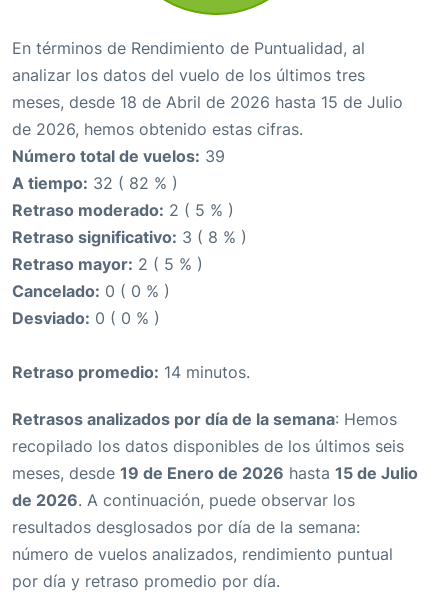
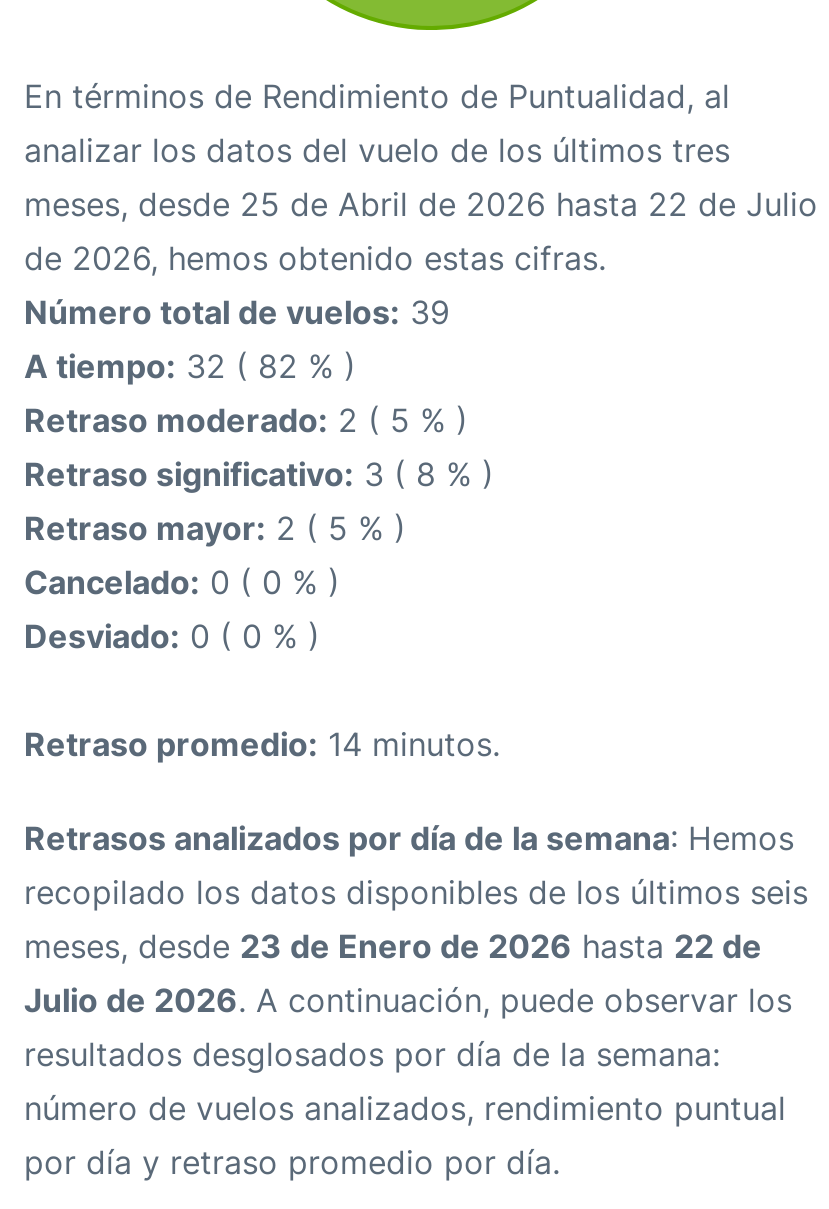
[12,92,403,112] meses, desde 18 de Abril de 2026 hasta 15 de Julio -> [24,184,818,224] meses, desde 25 de Abril de 2026 hasta 22 de Julio
[12,463,418,510] meses, desde 19 de Enero de 2026 hasta 15 de Julio | de 2026. A continuación, puede observar los -> [24,926,792,1020] meses, desde 23 de Enero de 2026 hasta 22 de | Julio de 2026. A continuación, puede observar los

